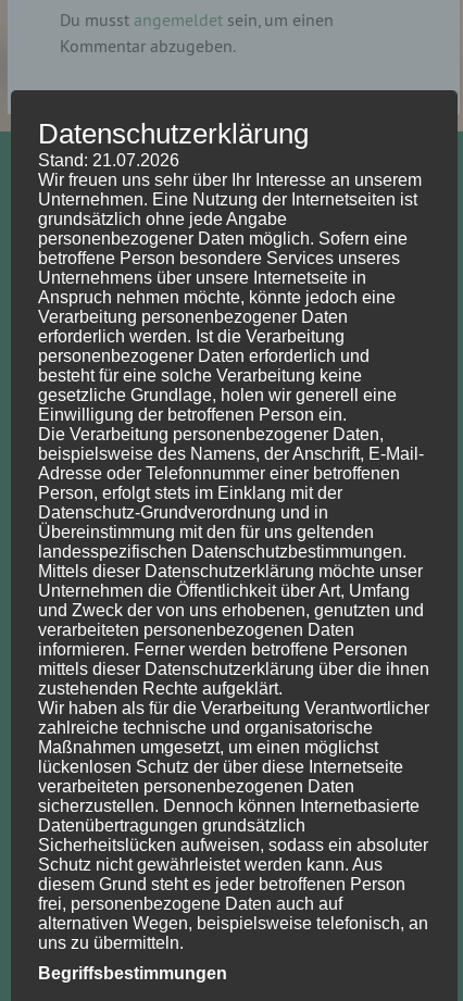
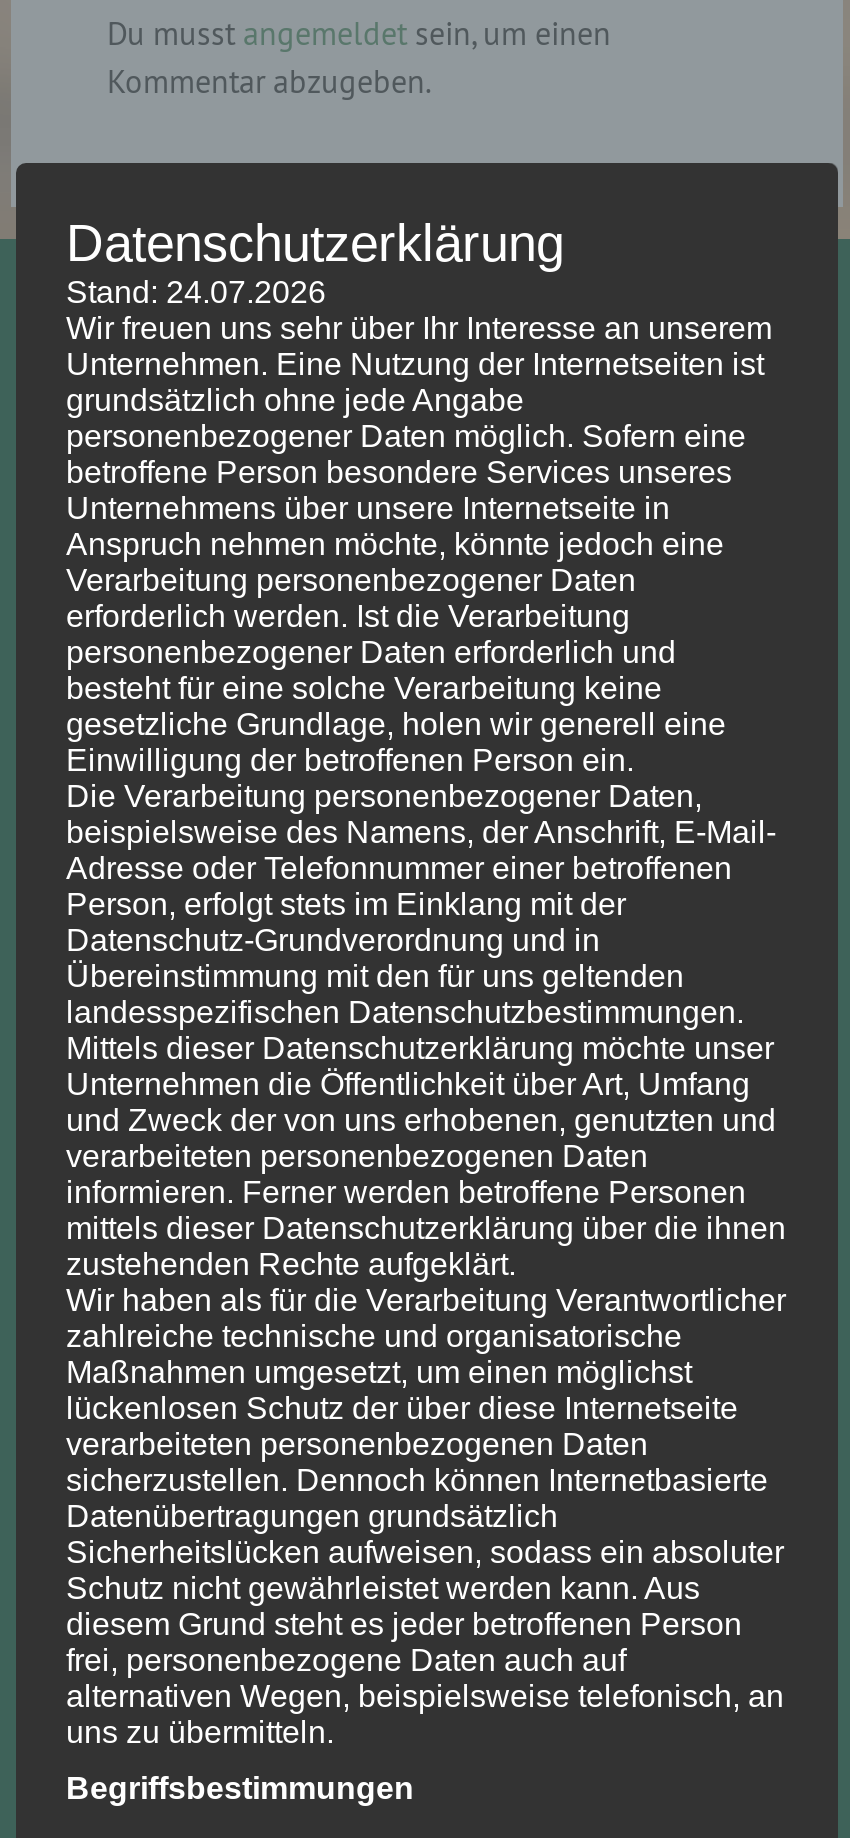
[38,150,179,169] Stand: 21.07.2026 -> [66,274,326,308] Stand: 24.07.2026

